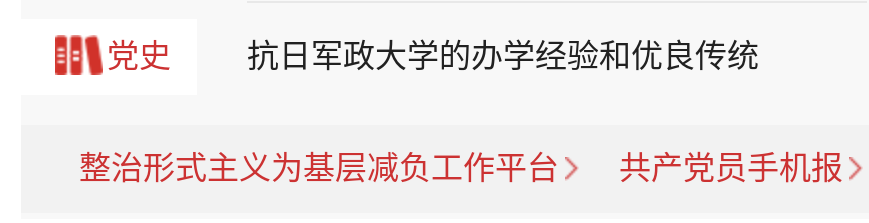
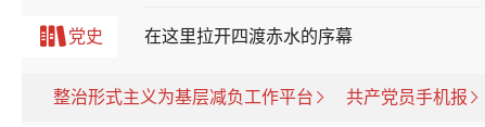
[247,39,759,73] 抗日军政大学的办学经验和优良传统 -> [144,27,353,46] 在这里拉开四渡赤水的序幕

